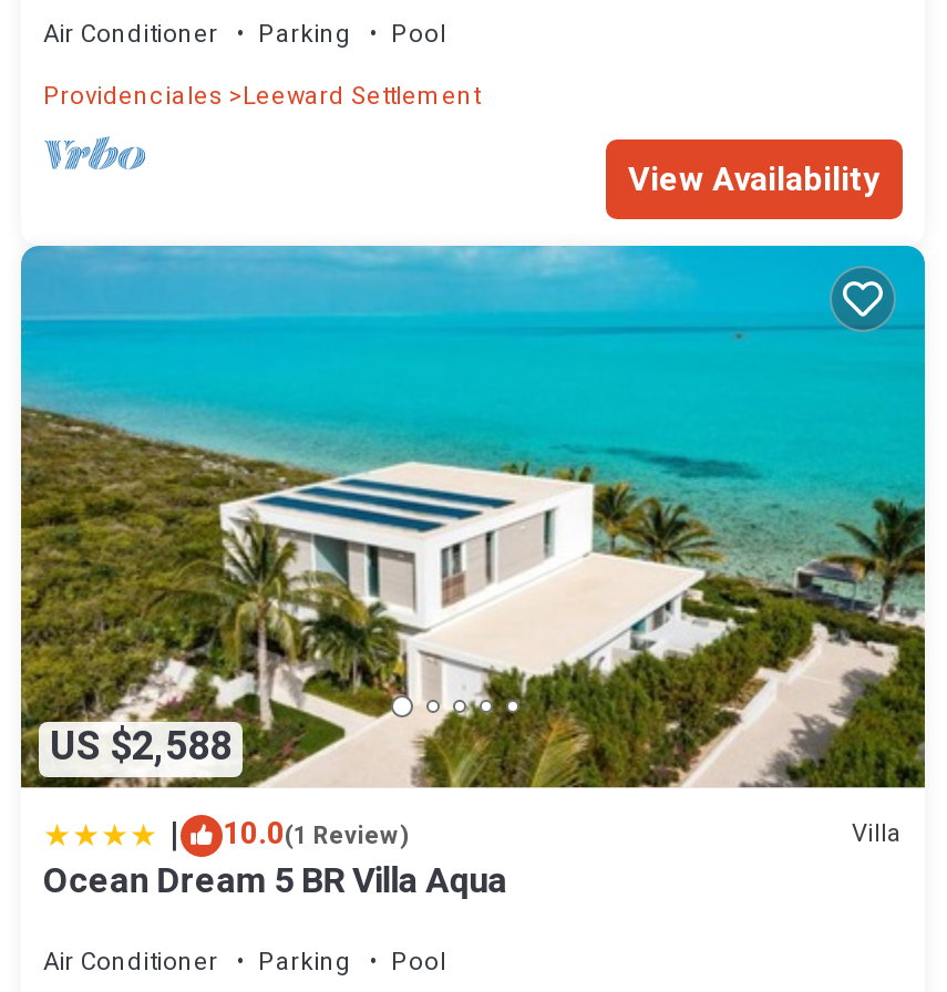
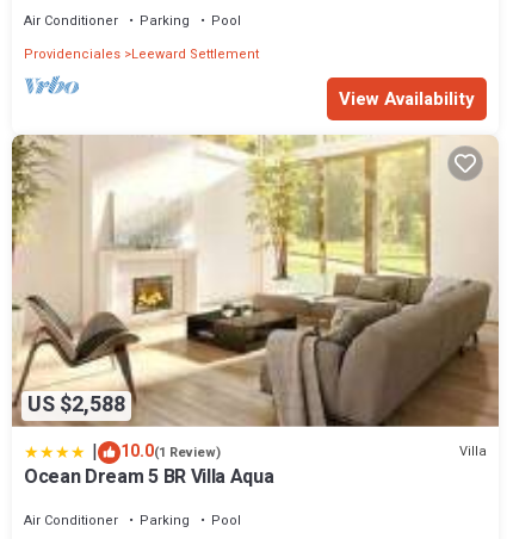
[19,244,927,788] [image] -> [11,134,500,428] [image]

